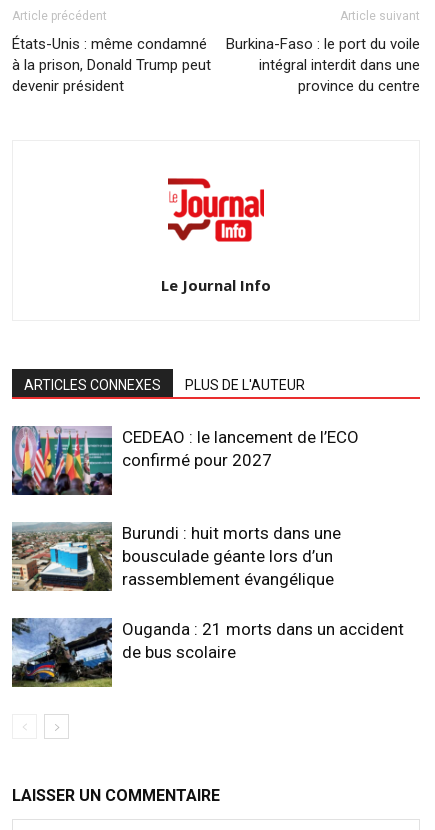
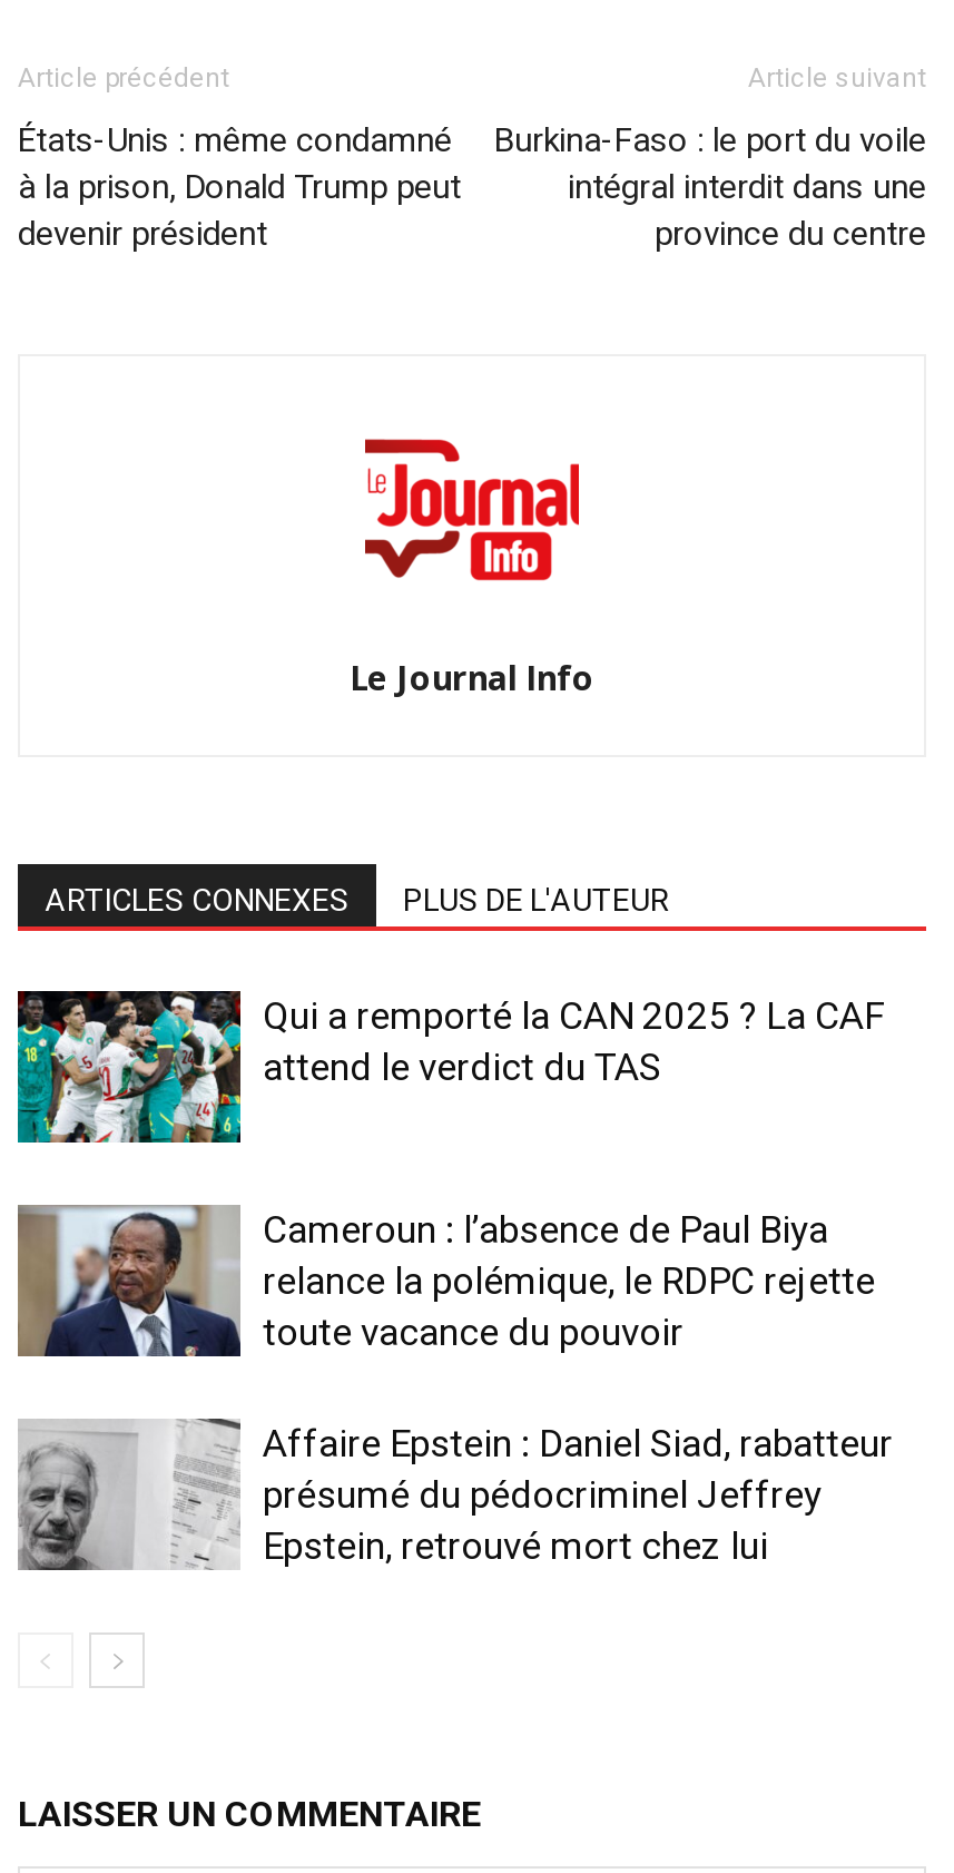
[11,425,359,496] [image] | CEDEAO : le lancement de l’ECO | confirmé pour 2027 -> [16,989,884,1145] [image] | Qui a remporté la CAN 2025 ? La CAF | attend le verdict du TAS
[12,522,341,592] [image] | Burundi : huit morts dans une | bousculade géante lors d’un | rassemblement évangélique -> [18,1205,875,1359] [image] | Cameroun : l’absence de Paul Biya | relance la polémique, le RDPC rejette | toute vacance du pouvoir
[11,618,404,688] [image] | Ouganda : 21 morts dans un accident | de bus scolaire -> [18,1416,893,1572] [image] | Affaire Epstein : Daniel Siad, rabatteur | présumé du pédocriminel Jeffrey | Epstein, retrouvé mort chez lui

